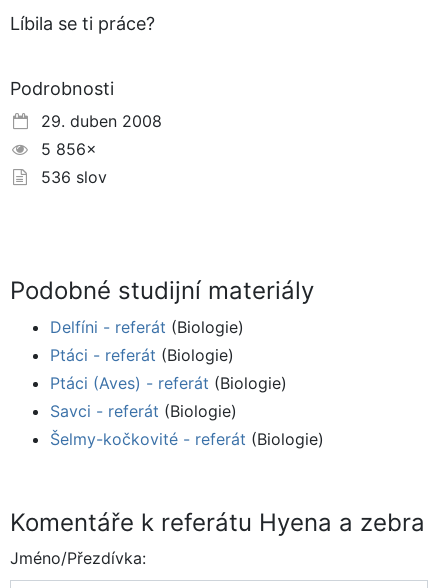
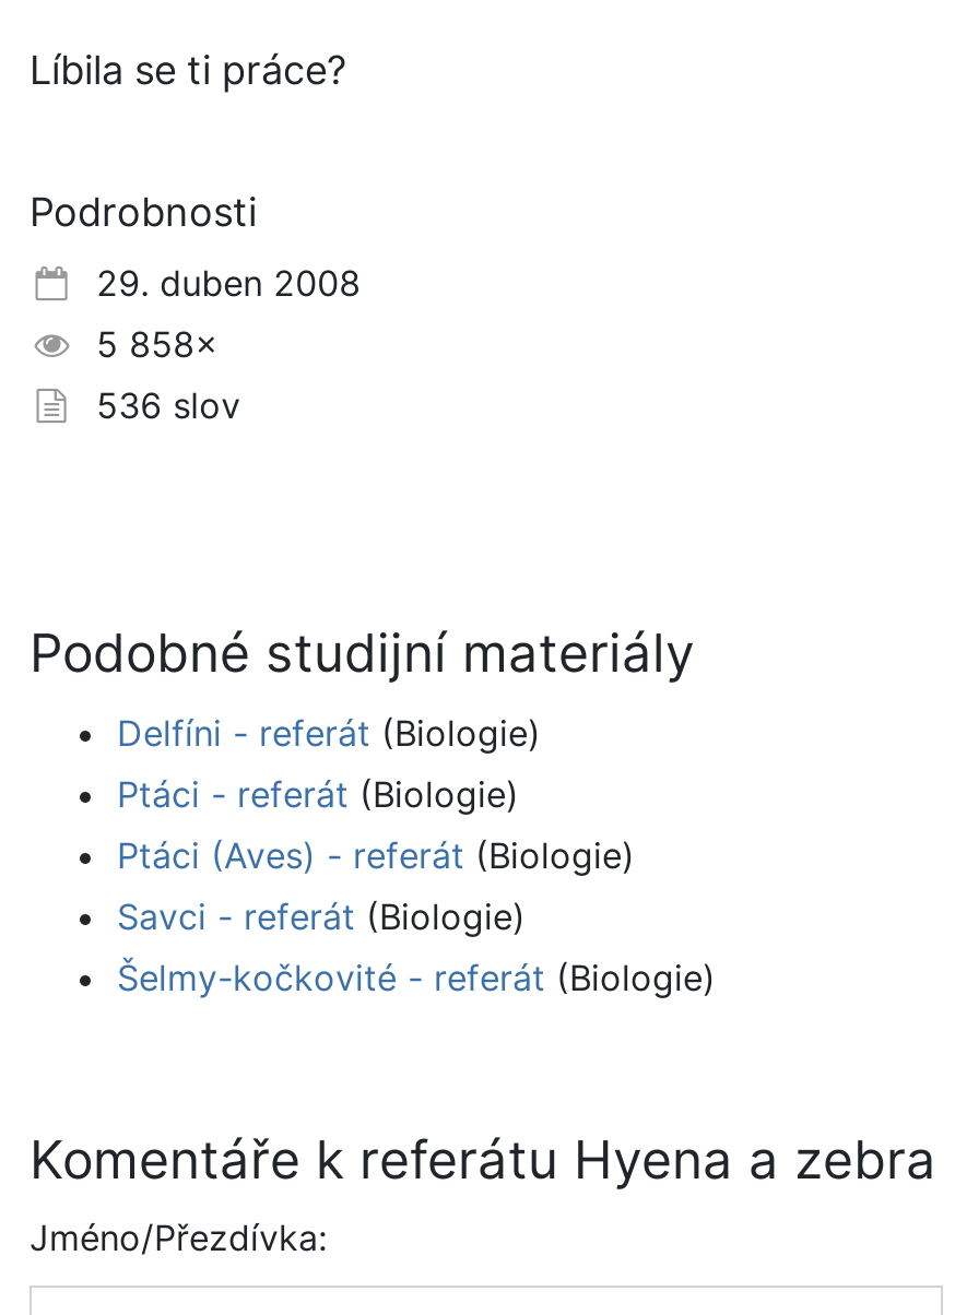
[31,139,97,159] 5 856× -> [75,323,219,367] 5 858×

